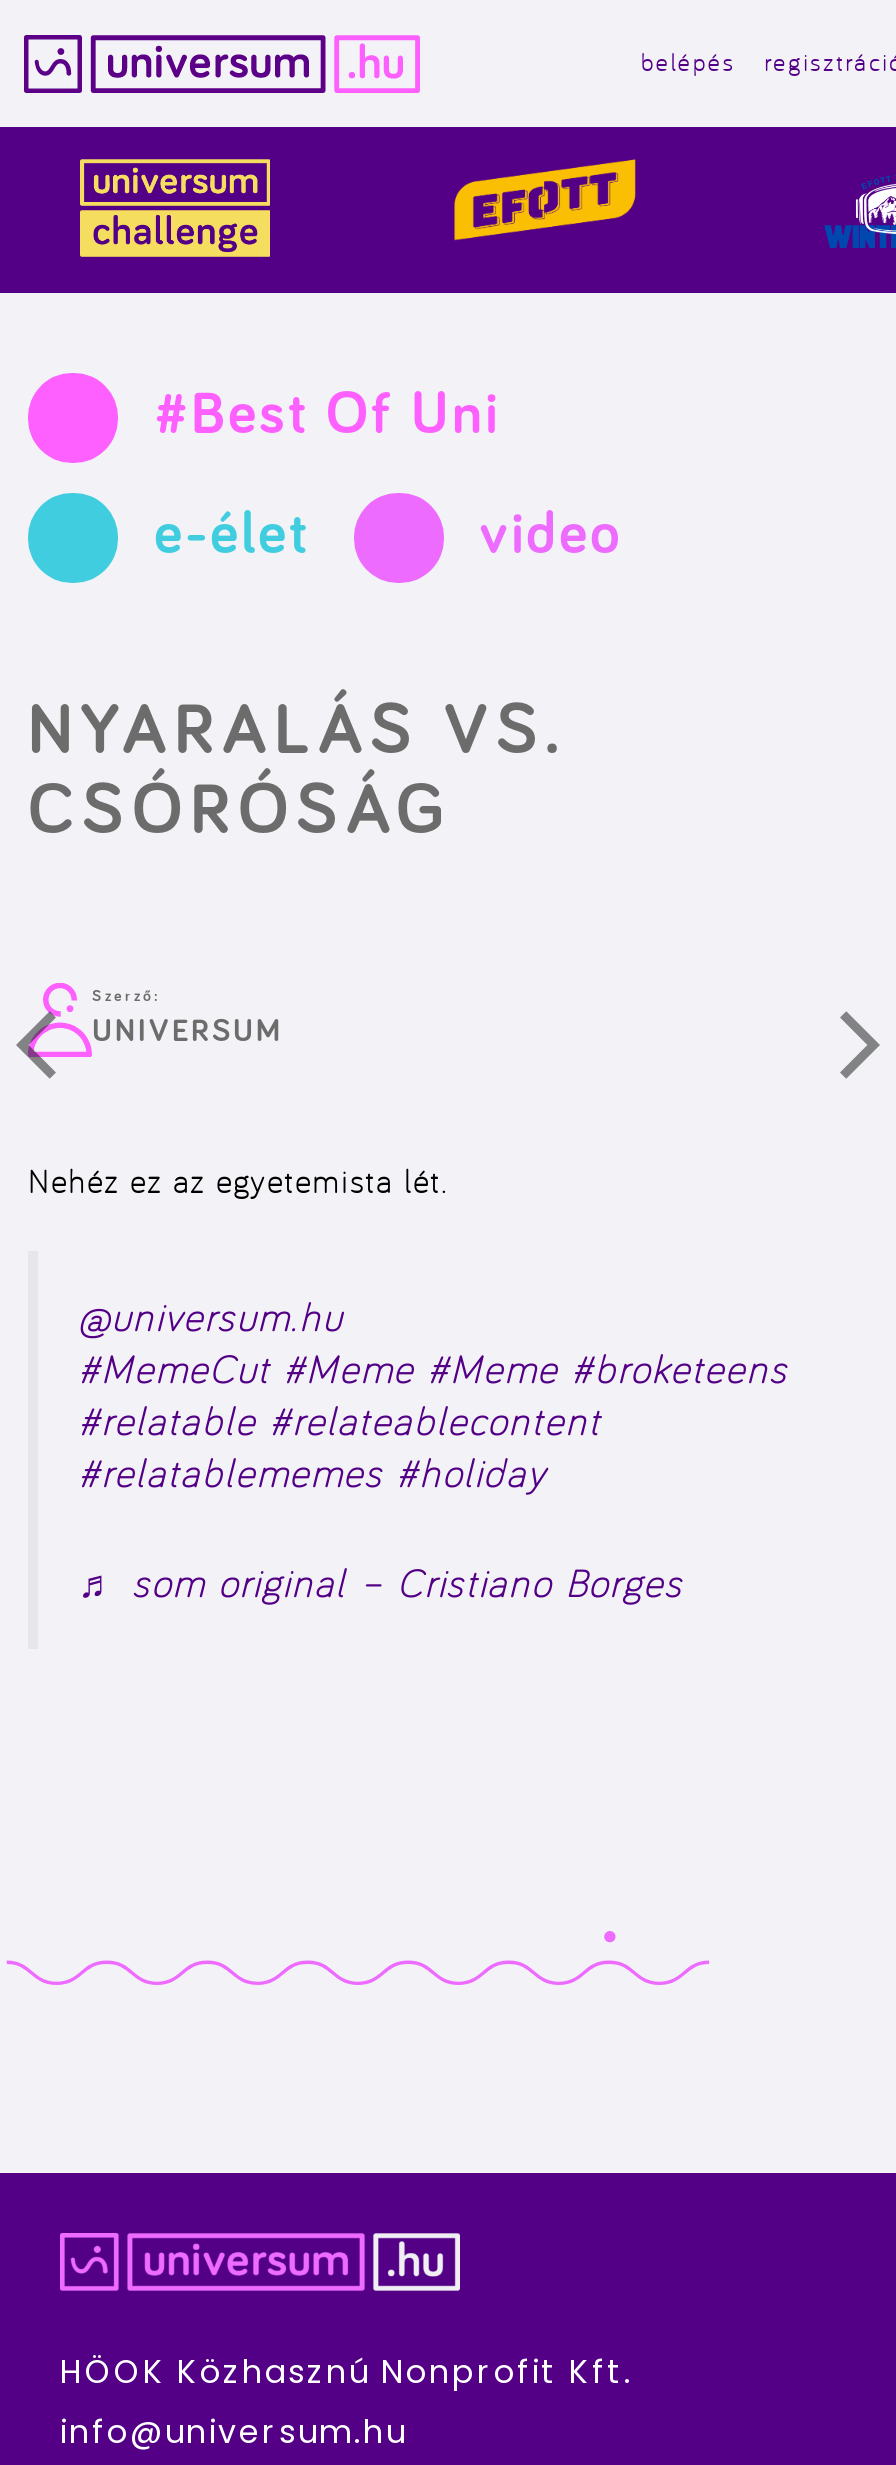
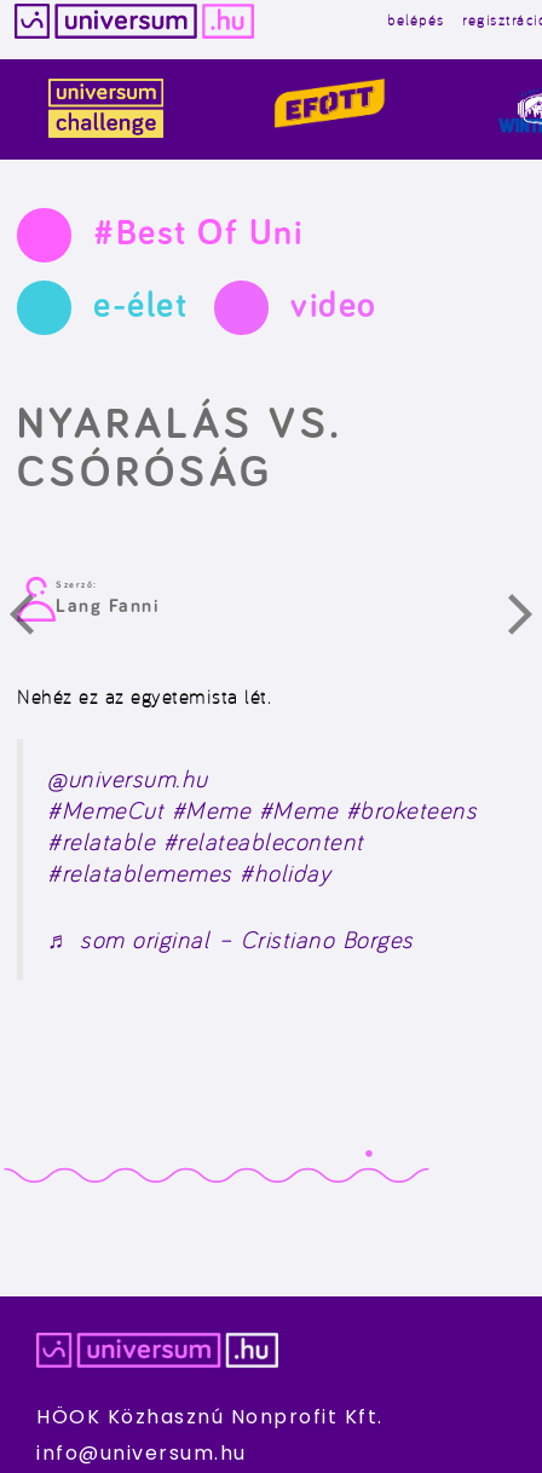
[92,1015,283,1047] UNIVERSUM -> [56,596,158,616] Lang Fanni

